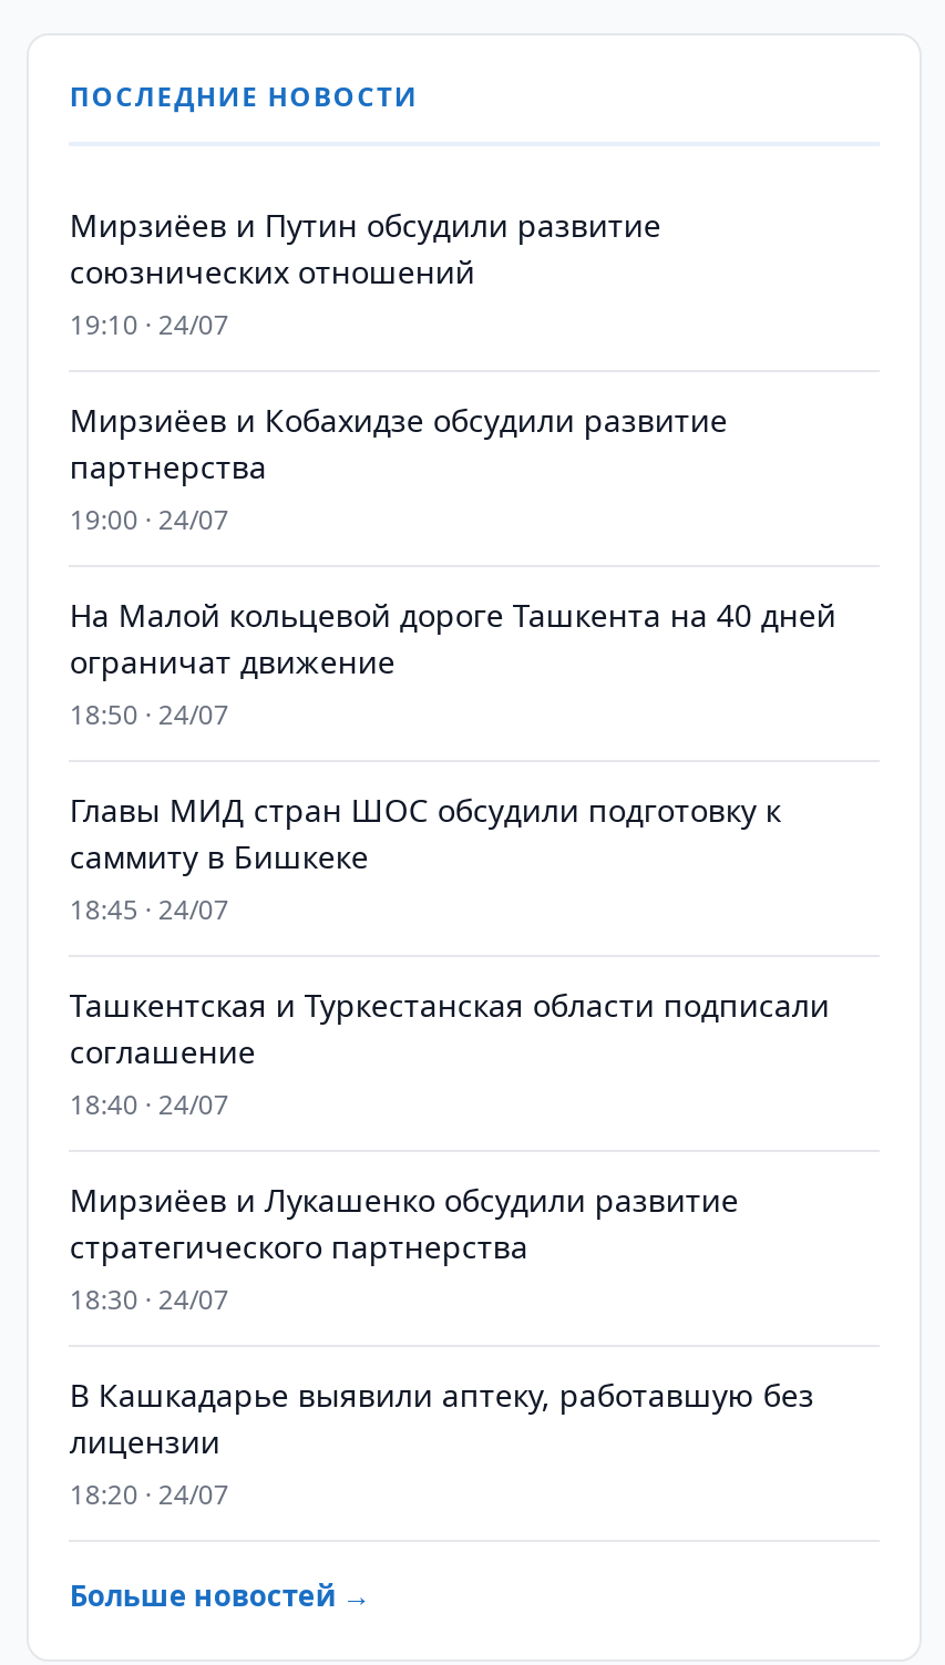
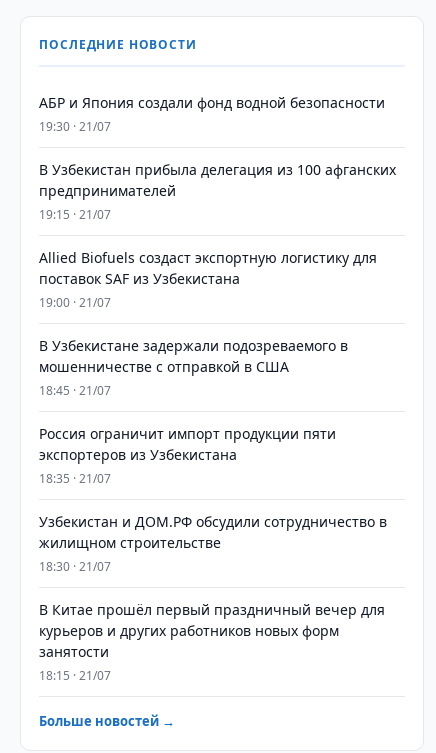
[70,204,661,343] Мирзиёев и Путин обсудили развитие | союзнических отношений | 19:10 · 24/07 -> [39,93,385,135] АБР и Япония создали фонд водной безопасности | 19:30 · 21/07
[70,399,728,538] Мирзиёев и Кобахидзе обсудили развитие | партнерства | 19:00 · 24/07 -> [39,160,396,223] В Узбекистан прибыла делегация из 100 афганских | предпринимателей | 19:15 · 21/07
[70,594,836,733] На Малой кольцевой дороге Ташкента на 40 дней | ограничат движение | 18:50 · 24/07 -> [39,248,377,311] Allied Biofuels создаст экспортную логистику для | поставок SAF из Узбекистана | 19:00 · 21/07
[70,789,781,928] Главы МИД стран ШОС обсудили подготовку к | саммиту в Бишкеке | 18:45 · 24/07 -> [39,336,348,399] В Узбекистане задержали подозреваемого в | мошенничестве с отправкой в США | 18:45 · 21/07
[70,984,830,1123] Ташкентская и Туркестанская области подписали | соглашение | 18:40 · 24/07 -> [39,424,336,487] Россия ограничит импорт продукции пяти | экспортеров из Узбекистана | 18:35 · 21/07
[70,1179,739,1318] Мирзиёев и Лукашенко обсудили развитие | стратегического партнерства | 18:30 · 24/07 -> [39,512,387,575] Узбекистан и ДОМ.РФ обсудили сотрудничество в | жилищном строительстве | 18:30 · 21/07
[70,1374,814,1513] В Кашкадарье выявили аптеку, работавшую без | лицензии | 18:20 · 24/07 -> [39,600,385,684] В Китае прошёл первый праздничный вечер для | курьеров и других работников новых форм | занятости | 18:15 · 21/07

